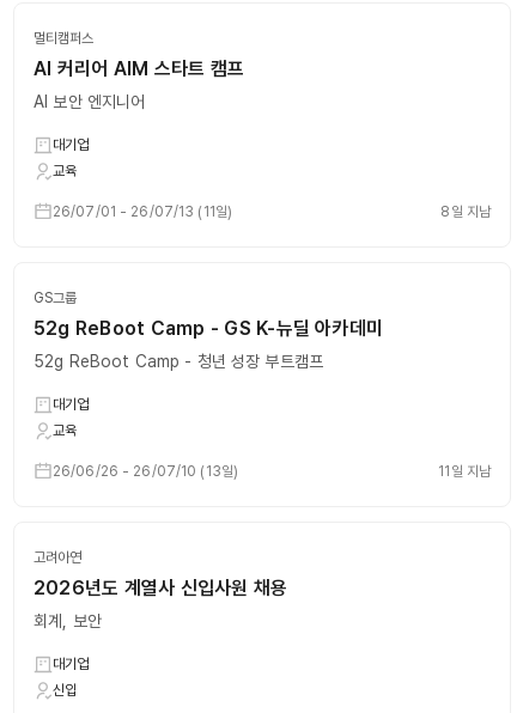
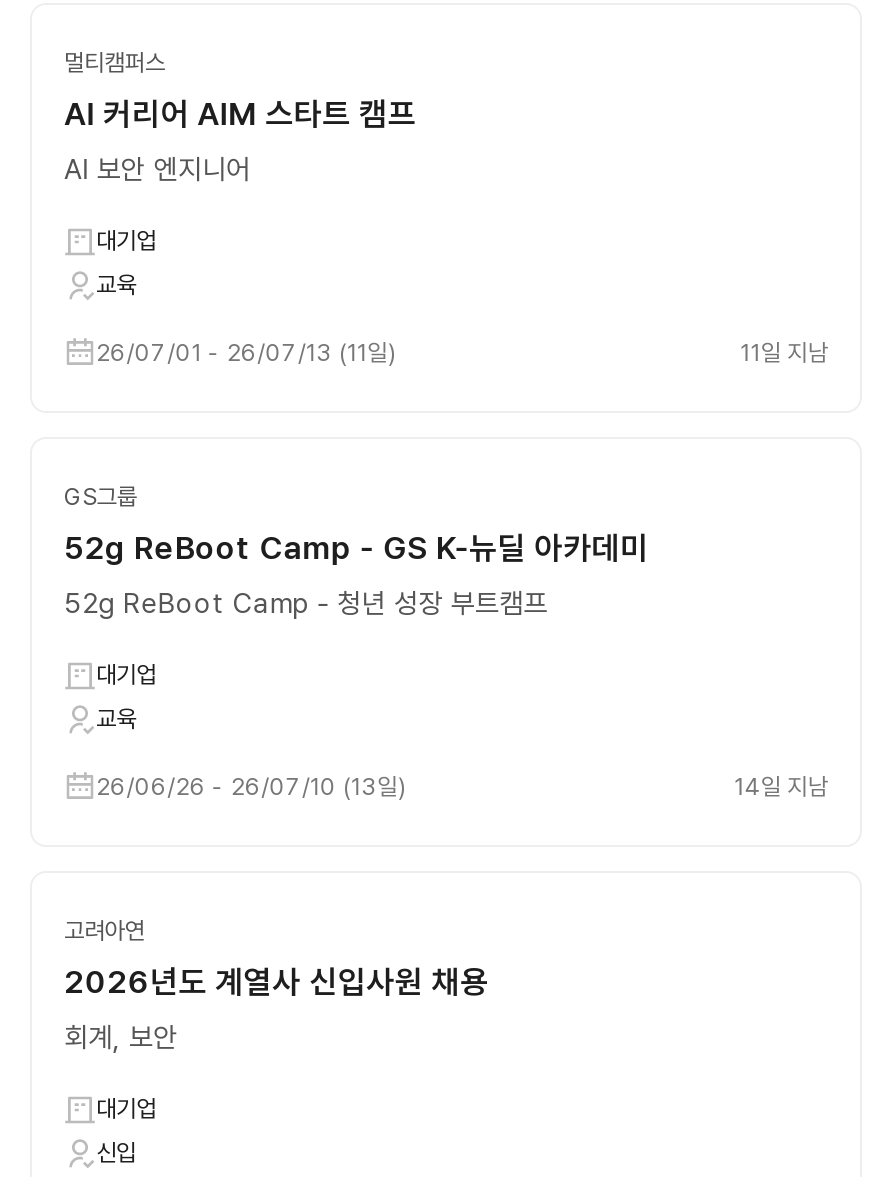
[441,203,491,220] 8일 지남 -> [741,339,828,367] 11일 지남
[438,463,491,480] 11일 지남 -> [735,773,828,801] 14일 지남

